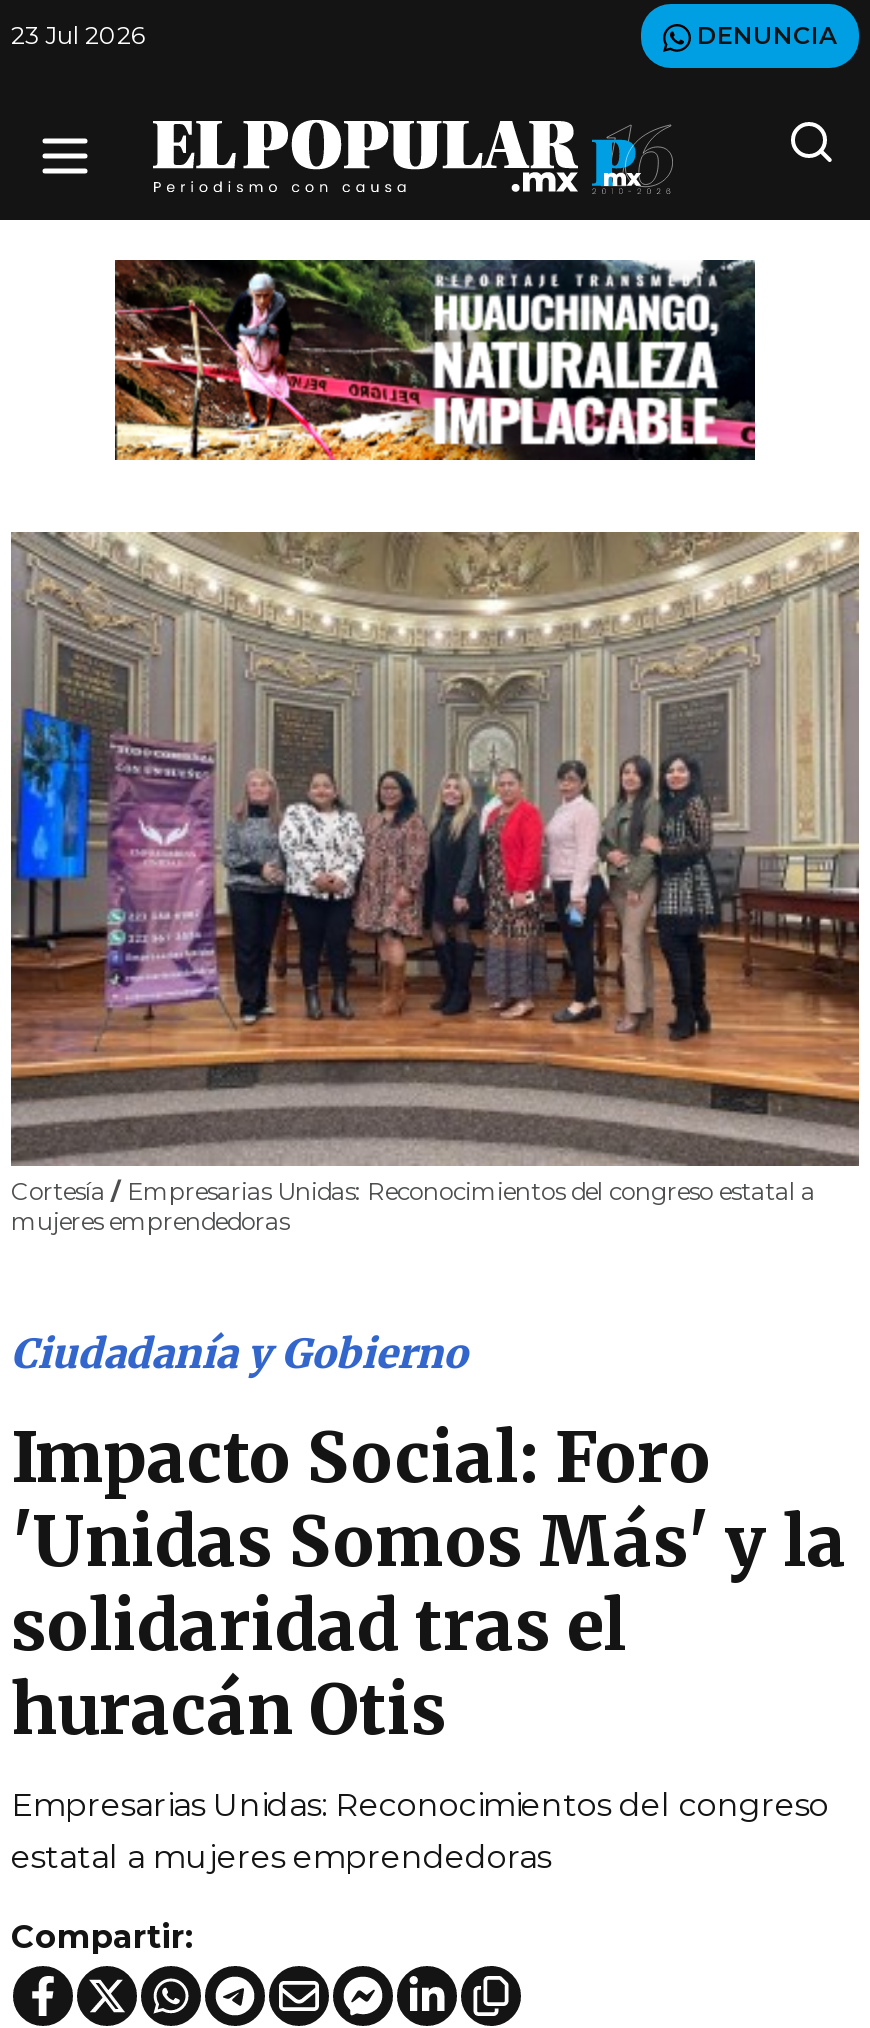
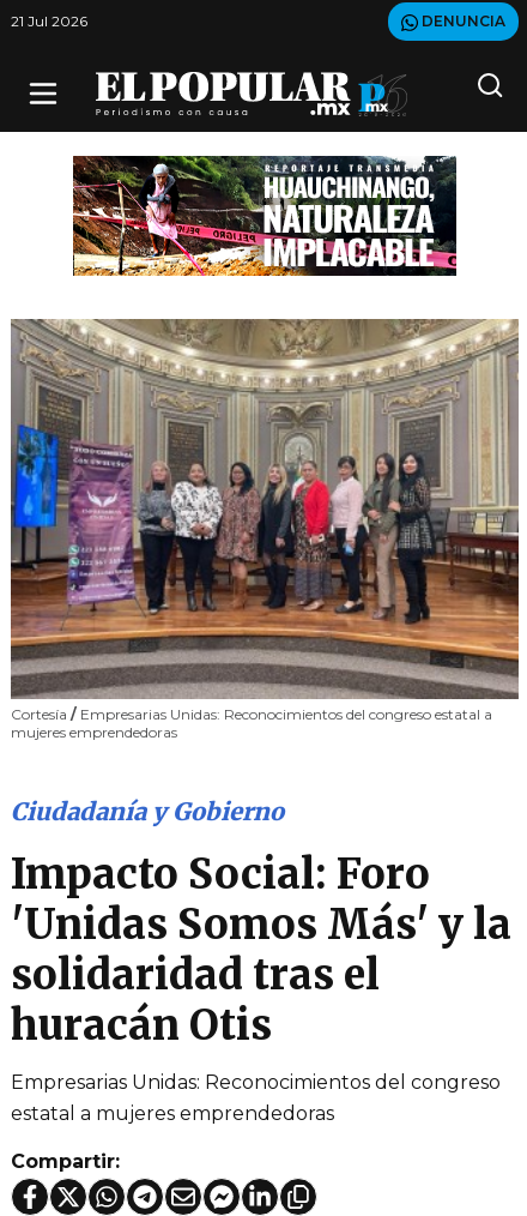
[11,20,145,50] 23 Jul 2026 -> [11,12,87,30] 21 Jul 2026

